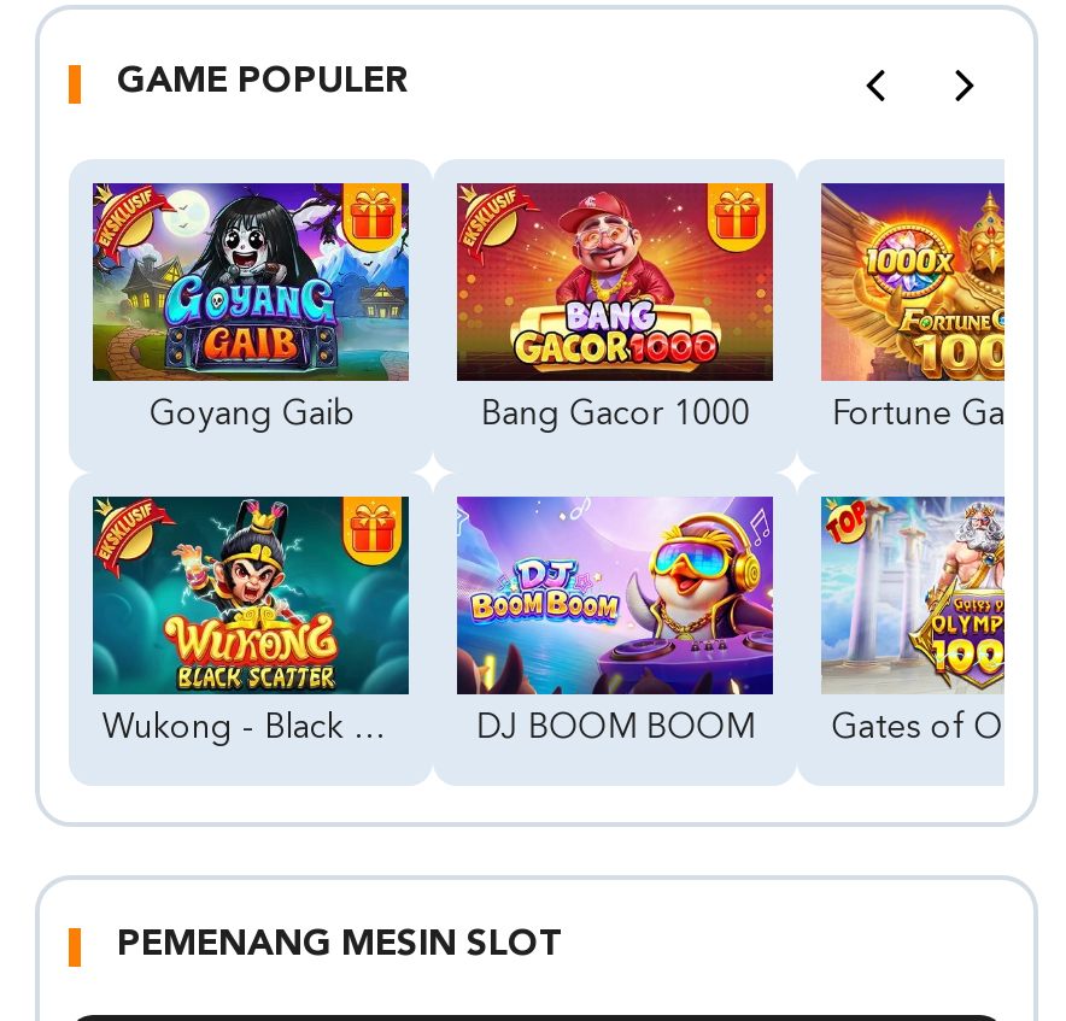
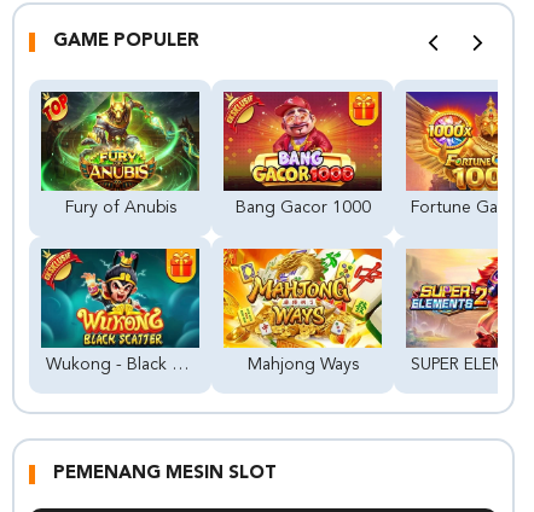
[90,180,411,431] [image] | Goyang Gaib -> [40,91,201,217] [image] | Fury of Anubis
[455,495,775,744] [image] | DJ BOOM BOOM -> [222,248,383,373] [image] | Mahjong Ways
[819,493,1007,693] [image] -> [405,249,499,371] [image]

